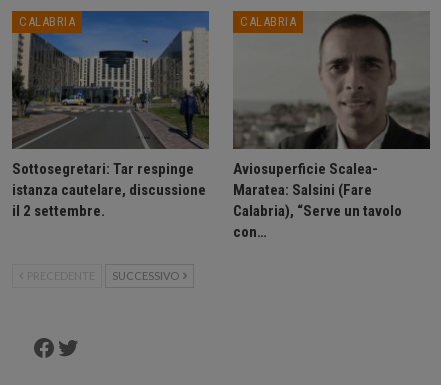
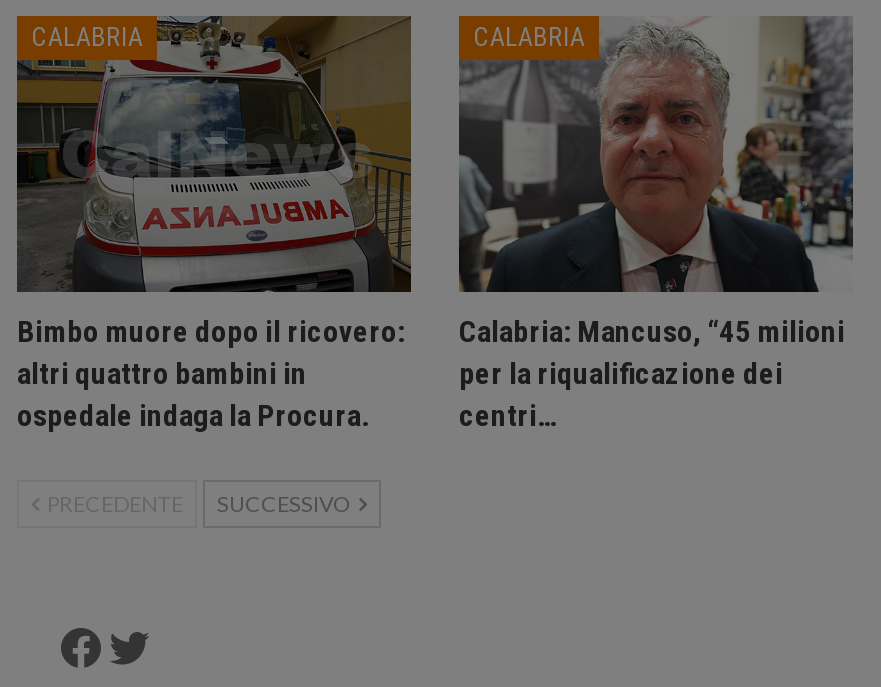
[12,10,210,220] [image] | Sottosegretari: Tar respinge | istanza cautelare, discussione | il 2 settembre. -> [15,14,413,434] [image] | Bimbo muore dopo il ricovero: | altri quattro bambini in | ospedale indaga la Procura.
[233,11,430,241] [image] | Aviosuperficie Scalea- | Maratea: Salsini (Fare | Calabria), “Serve un tavolo | con… -> [457,18,853,434] [image] | Calabria: Mancuso, “45 milioni | per la riqualificazione dei | centri…

